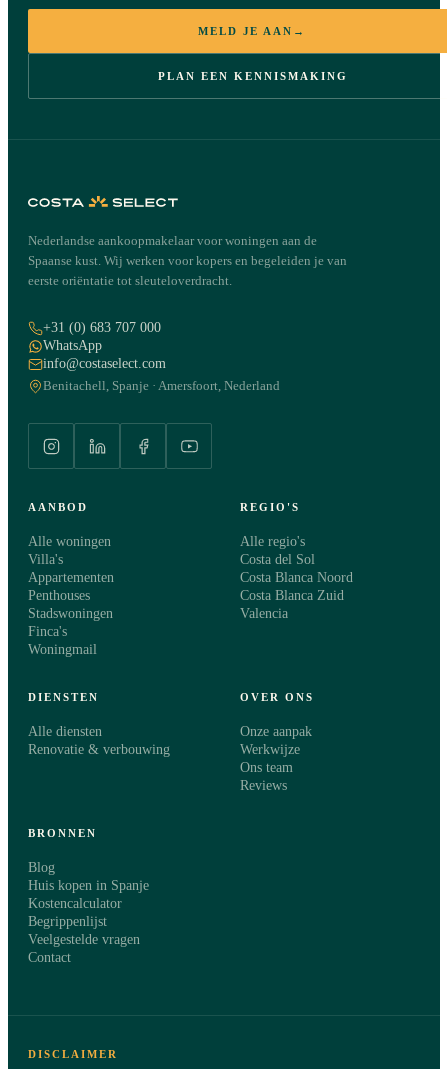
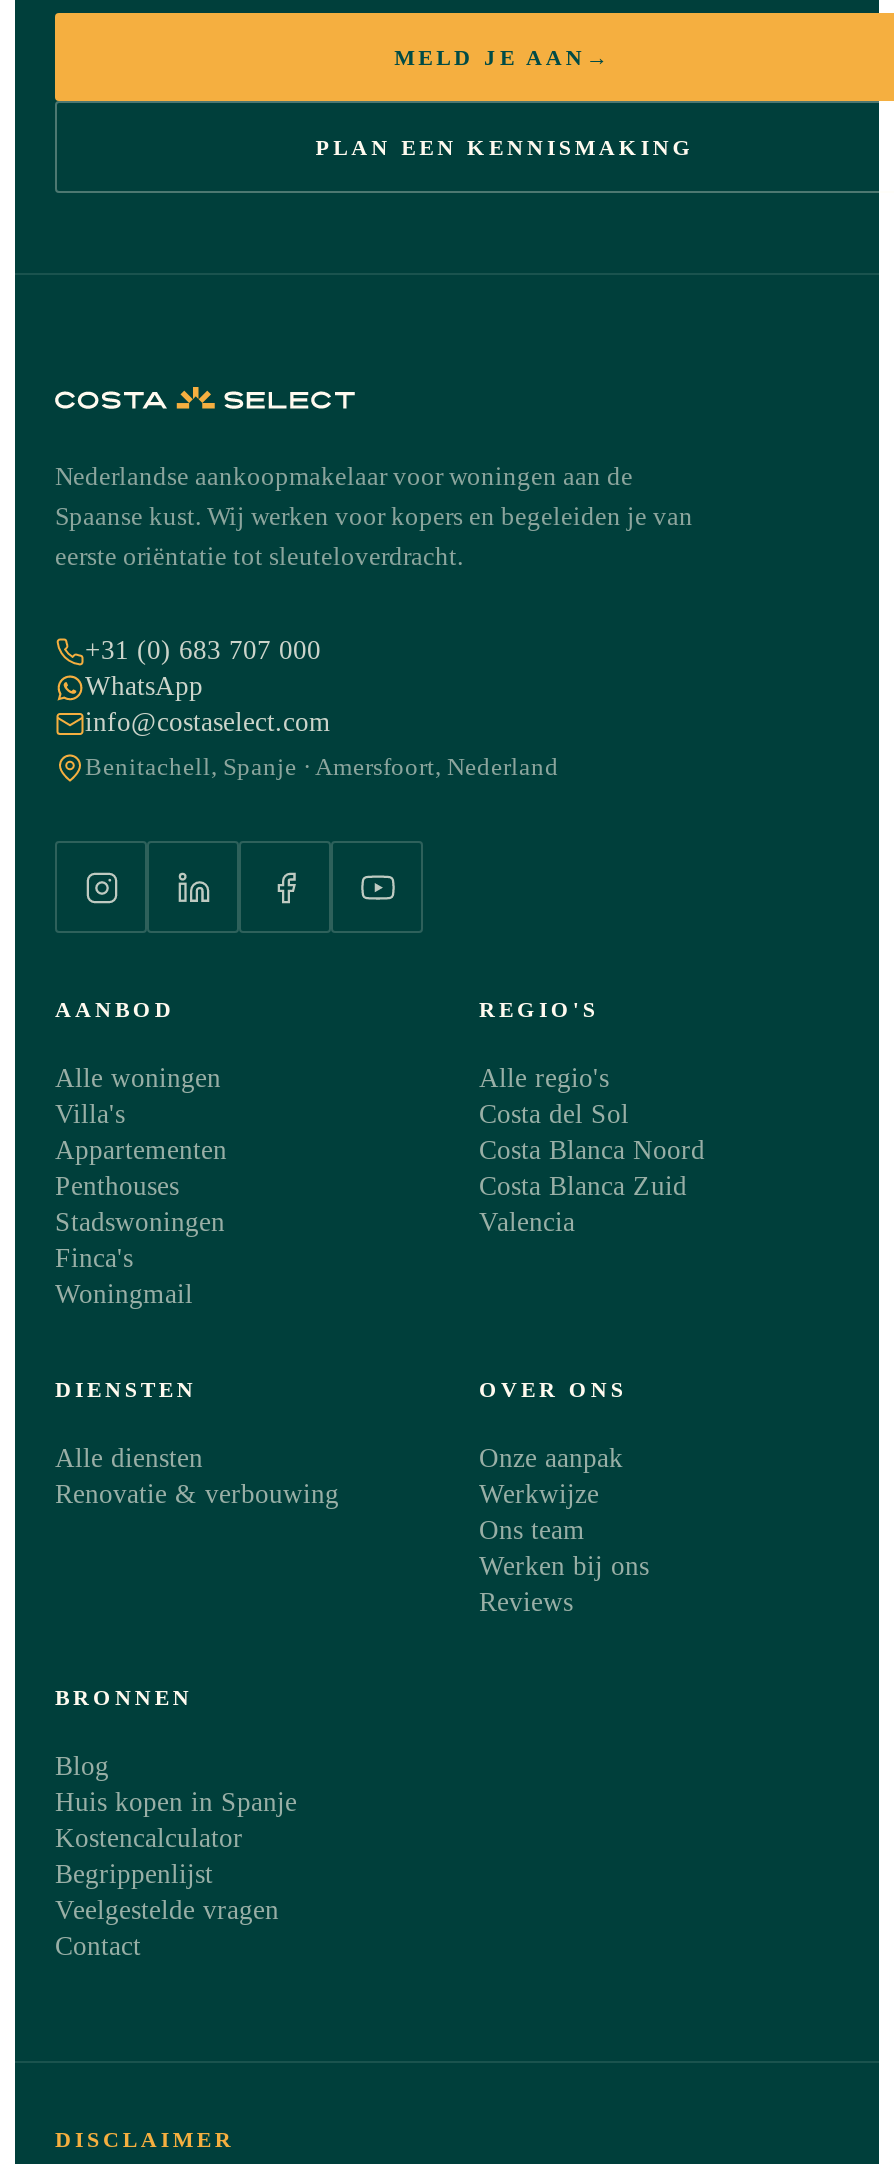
none -> [479,1551,649,1581] Werken bij ons

